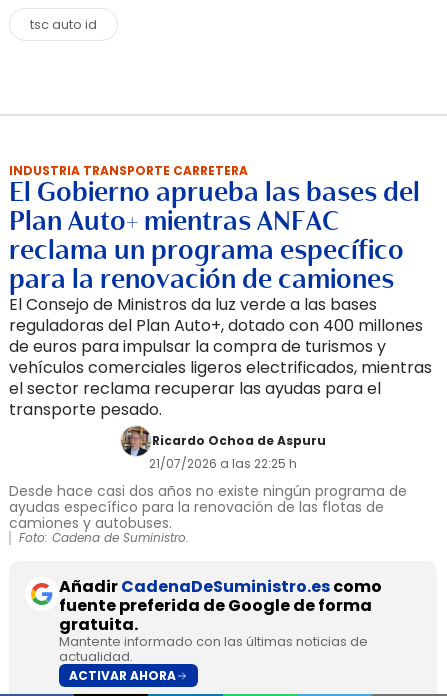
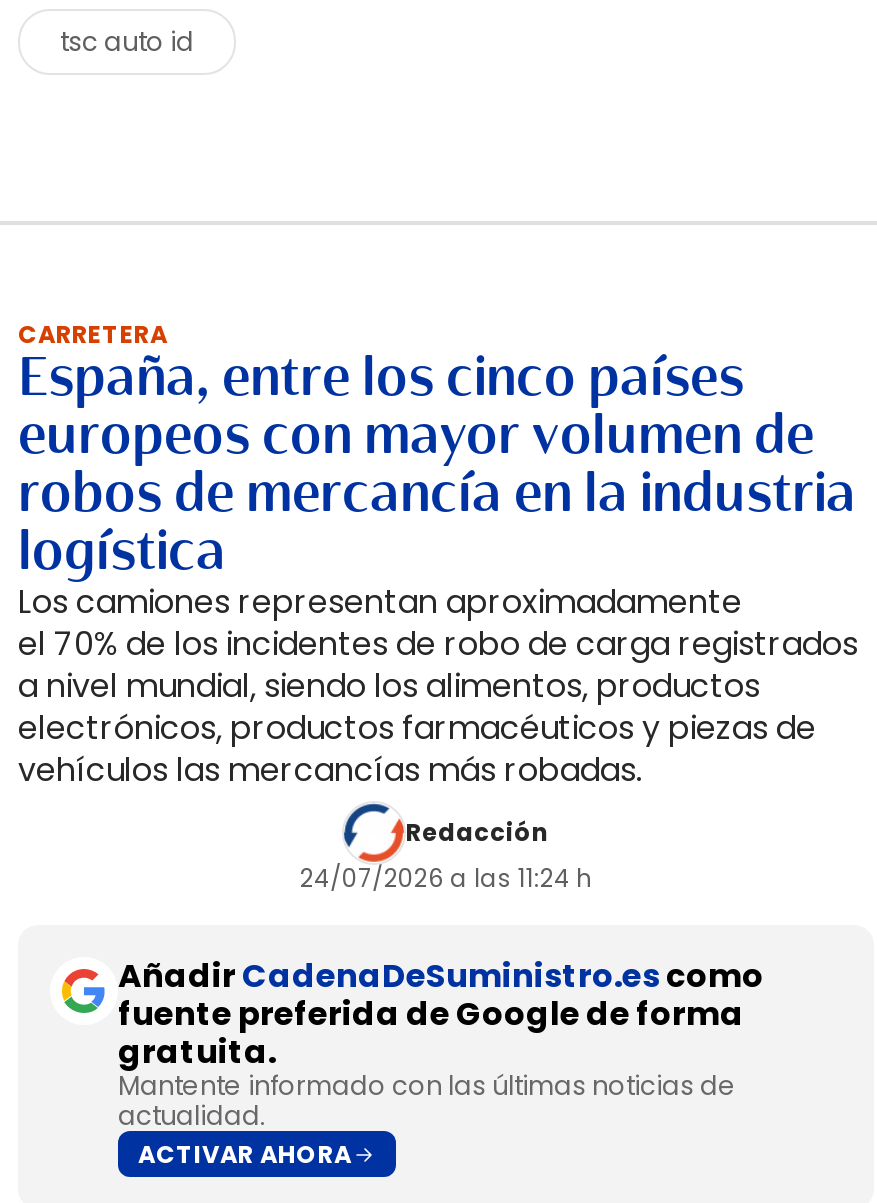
[9,162,432,421] INDUSTRIA TRANSPORTE CARRETERA | El Gobierno aprueba las bases del | Plan Auto+ mientras ANFAC | reclama un programa específico | para la renovación de camiones | El Consejo de Ministros da luz verde a las bases | reguladoras del Plan Auto+, dotado con 400 millones | de euros para impulsar la compra de turismos y | vehículos comerciales ligeros electrificados, mientras | el sector reclama recuperar las ayudas para el | transporte pesado. -> [18,317,858,793] CARRETERA | España, entre los cinco países | europeos con mayor volumen de | robos de mercancía en la industria | logística | Los camiones representan aproximadamente | el 70% de los incidentes de robo de carga registrados | a nivel mundial, siendo los alimentos, productos | electrónicos, productos farmacéuticos y piezas de | vehículos las mercancías más robadas.
[9,432,407,546] Ricardo Ochoa de Aspuru | 21/07/2026 a las 22:25 h | Desde hace casi dos años no existe ningún programa de | ayudas específico para la renovación de las flotas de | camiones y autobuses. | Foto: Cadena de Suministro. -> [300,815,592,895] Redacción | 24/07/2026 a las 11:24 h

